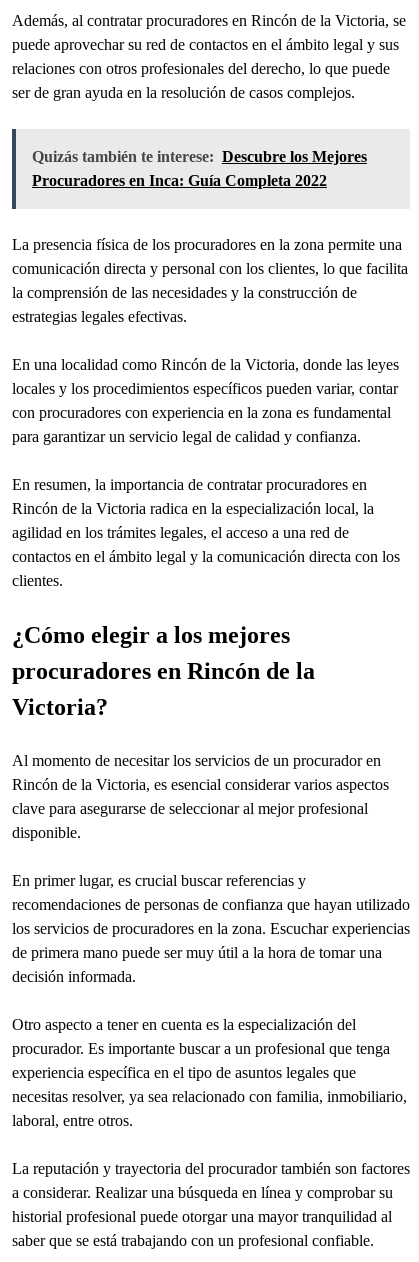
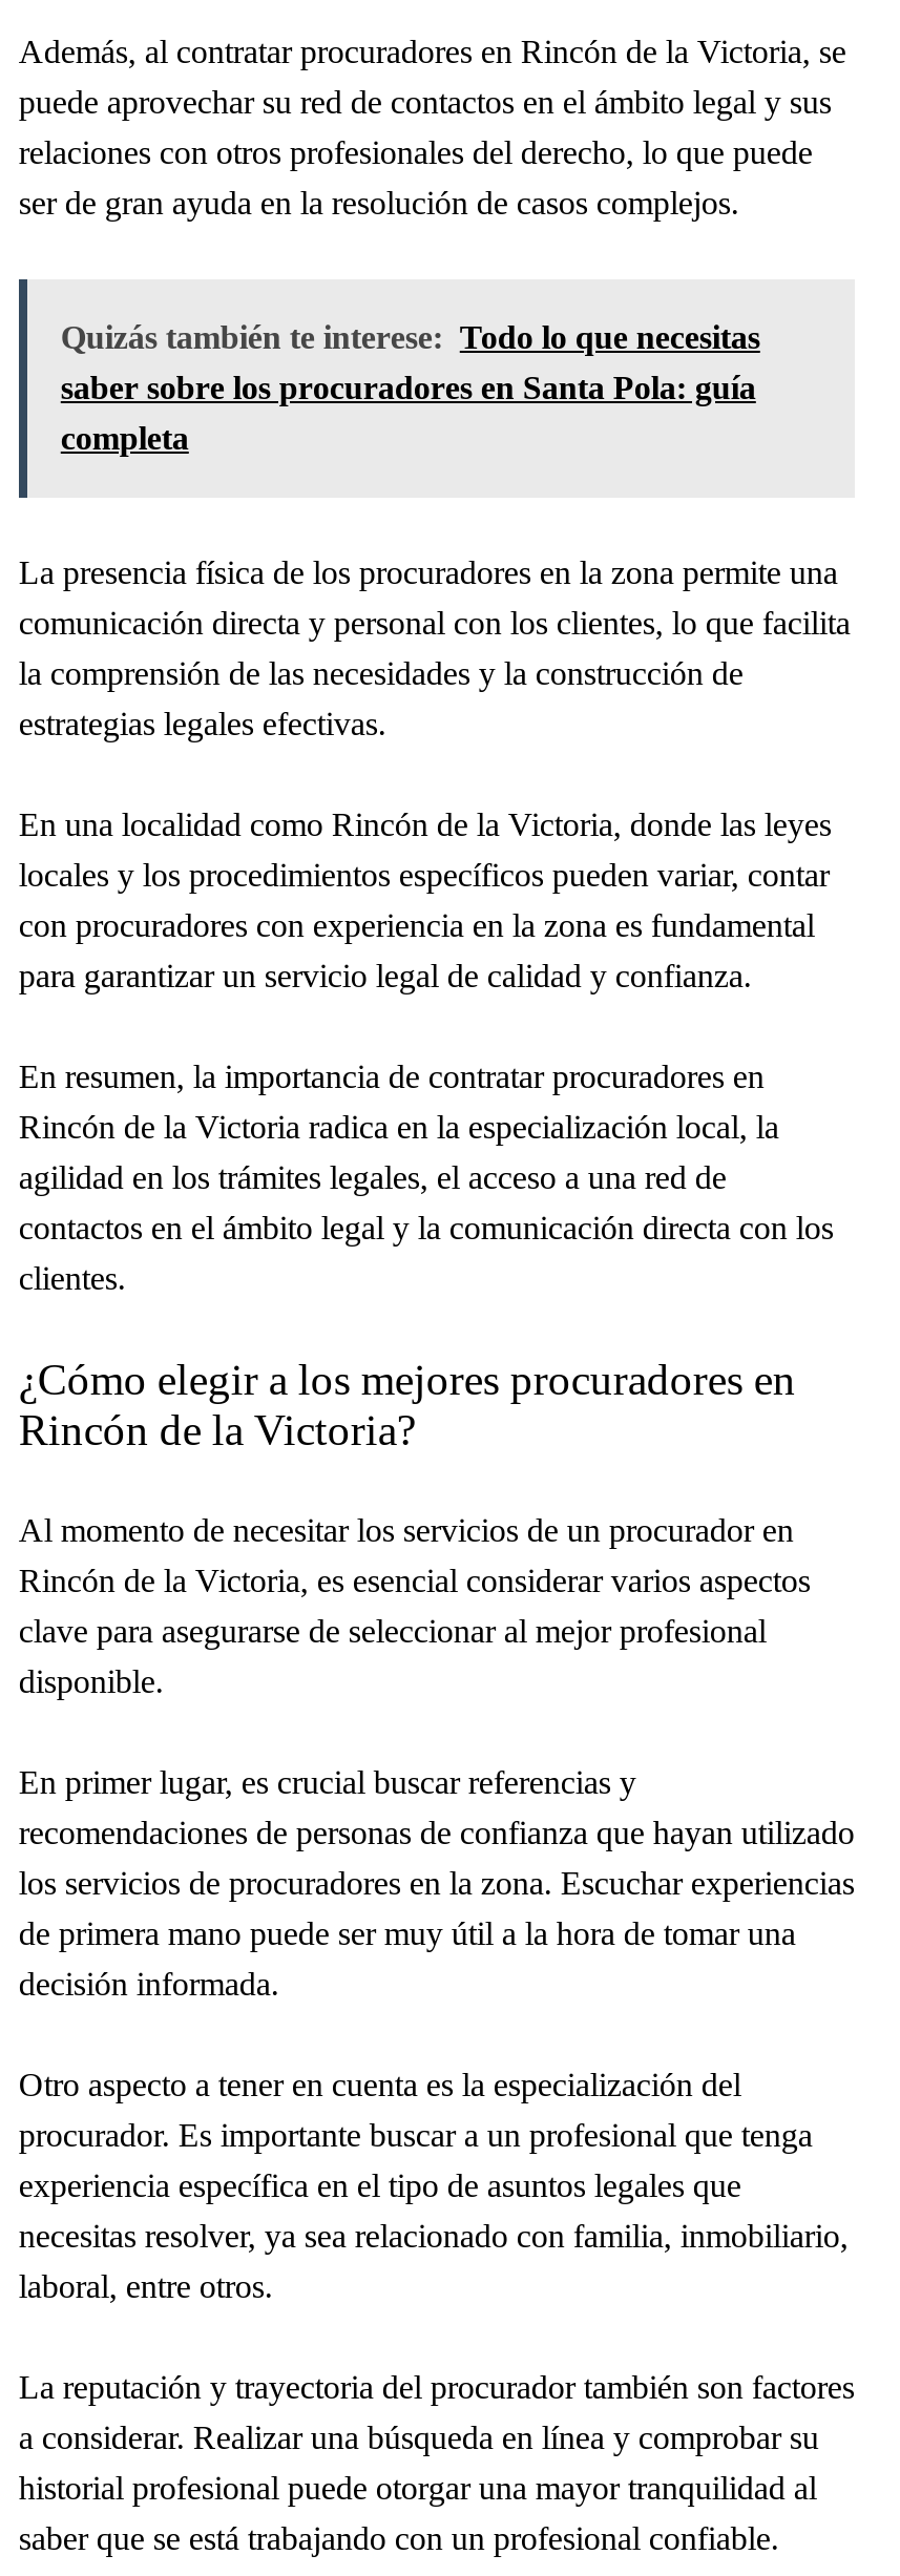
[32,148,367,189] Quizás también te interese: Descubre los Mejores | Procuradores en Inca: Guía Completa 2022 -> [61,318,760,455] Quizás también te interese: Todo lo que necesitas | saber sobre los procuradores en Santa Pola: guía | completa
moved [12,236,408,589] -> [19,554,850,1295]: La presencia física de los procuradores en la zona permite una | comunicación directa y personal con los clientes, lo que facilita | la comprensión de las necesidades y la construcción de | ... | contactos en el ámbito legal y la comunicación directa con los | clientes.

